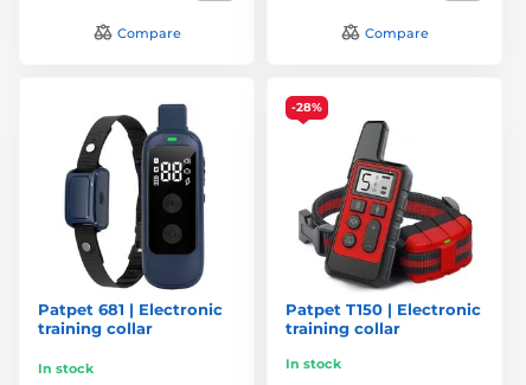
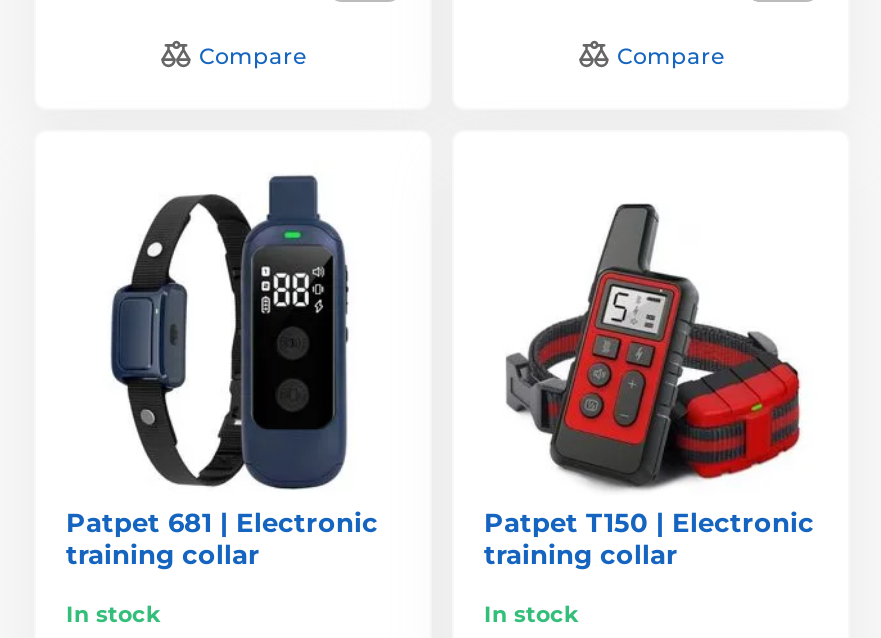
[291,99,322,114] -28% -> none

